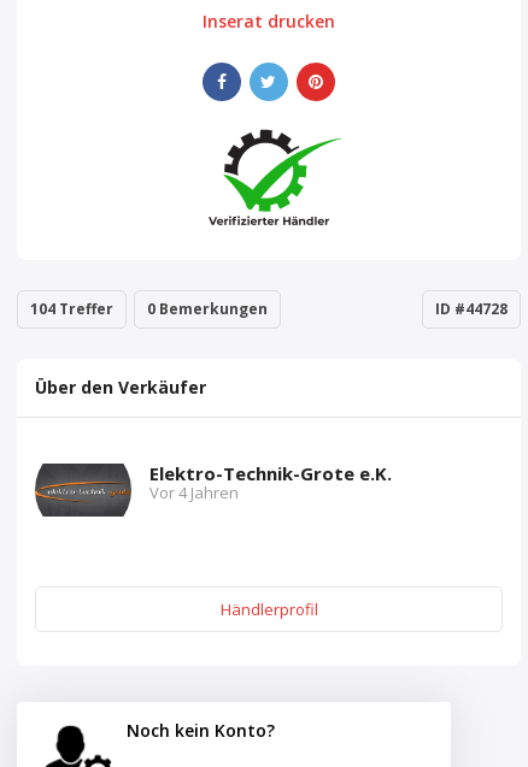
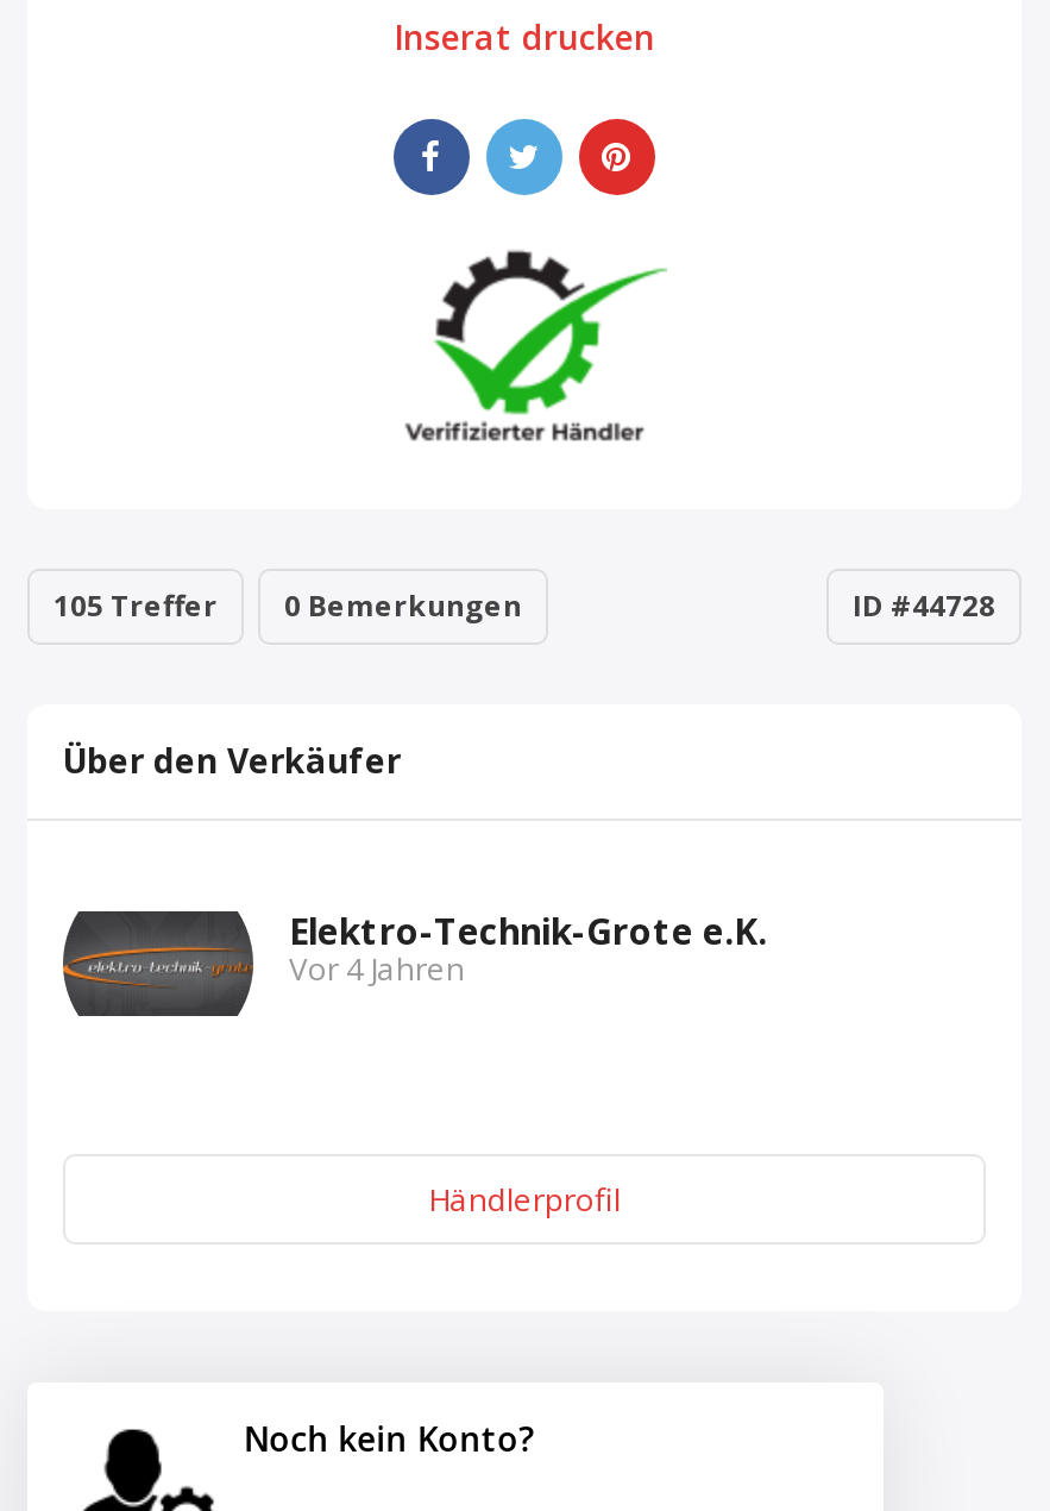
[30,299,268,319] 104 Treffer 0 Bemerkungen -> [54,585,522,626] 105 Treffer 0 Bemerkungen

